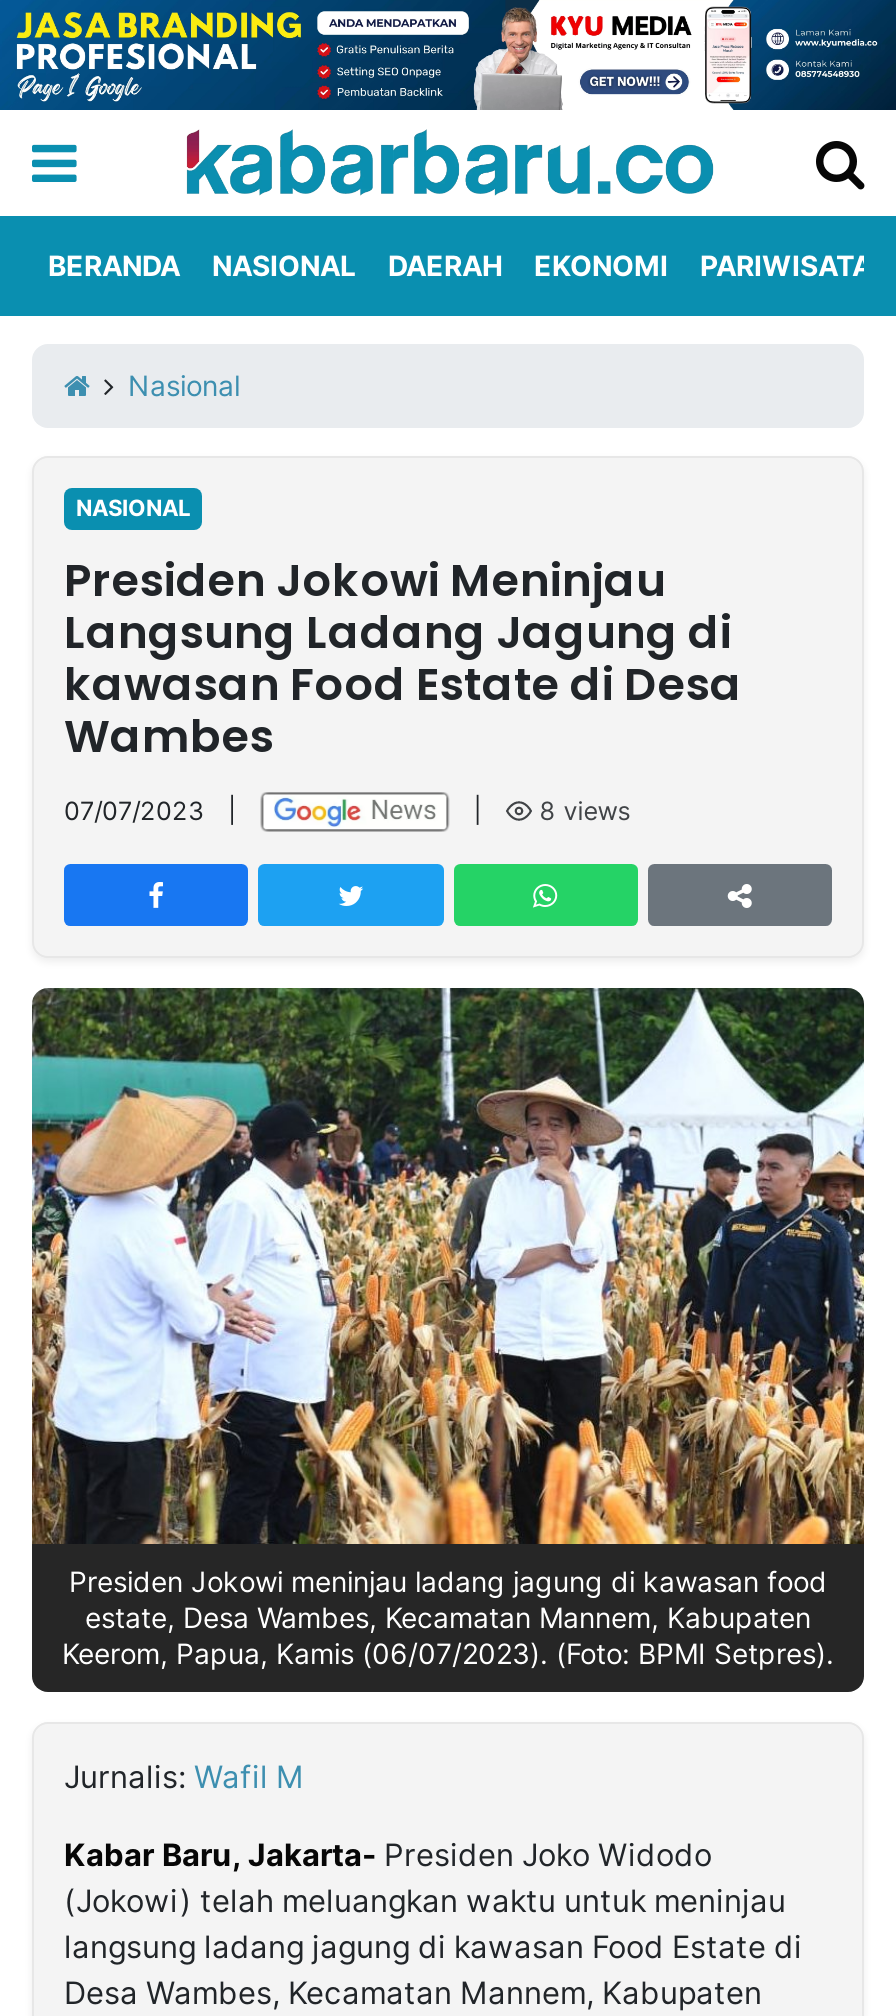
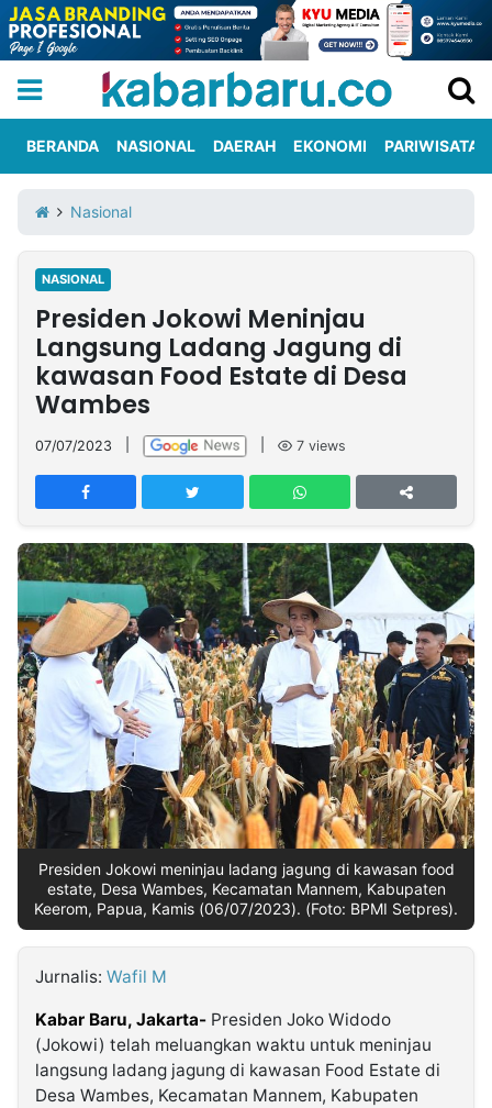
[539,795,631,825] 8 views -> [296,437,346,454] 7 views

